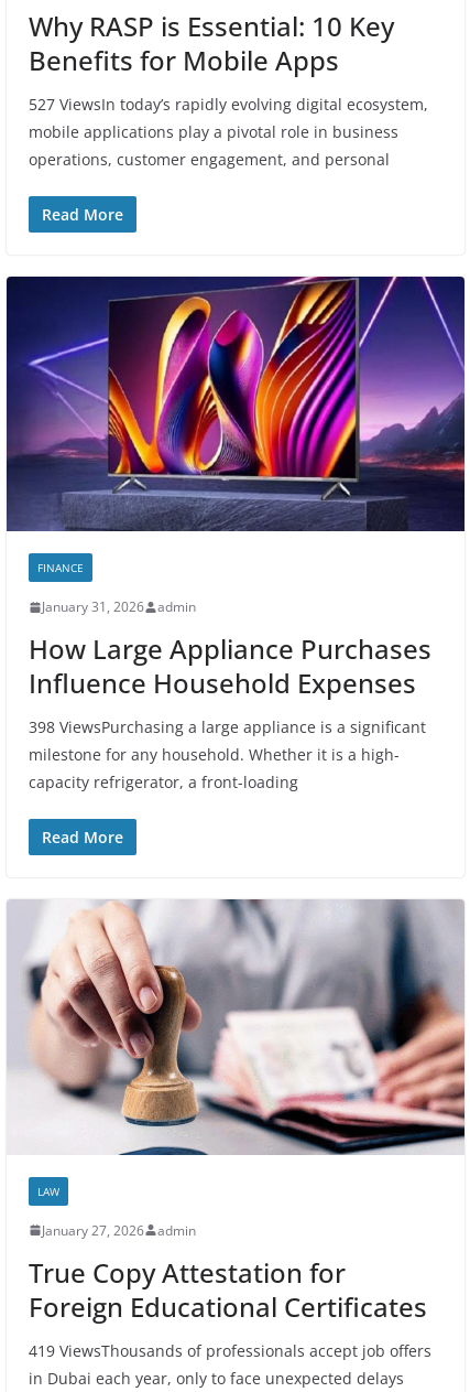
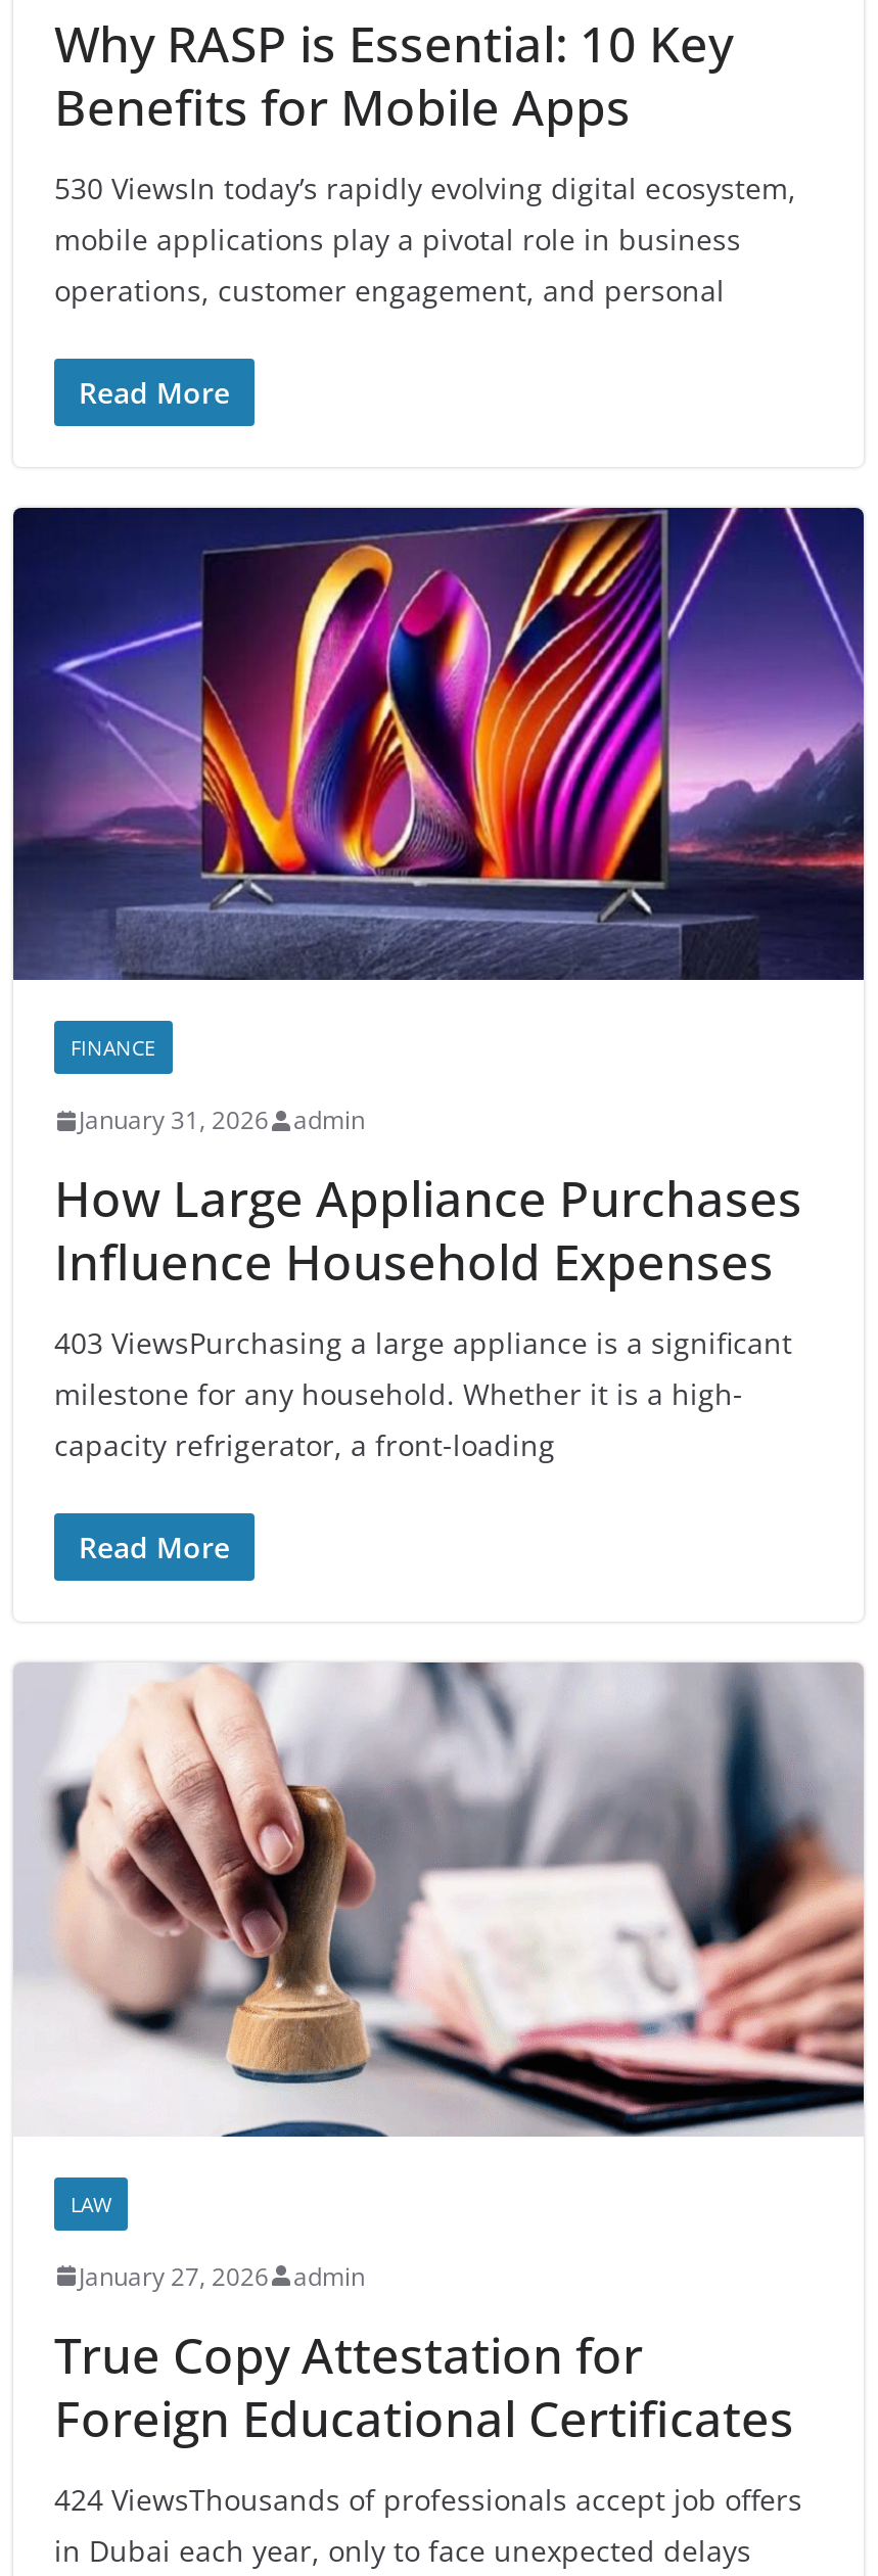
[29,93,428,114] 527 ViewsIn today’s rapidly evolving digital ecosystem, -> [54,168,796,207] 530 ViewsIn today’s rapidly evolving digital ecosystem,
[29,716,426,737] 398 ViewsPurchasing a large appliance is a significant -> [54,1323,792,1362] 403 ViewsPurchasing a large appliance is a significant
[29,1340,431,1361] 419 ViewsThousands of professionals accept job offers -> [54,2479,802,2518] 424 ViewsThousands of professionals accept job offers

